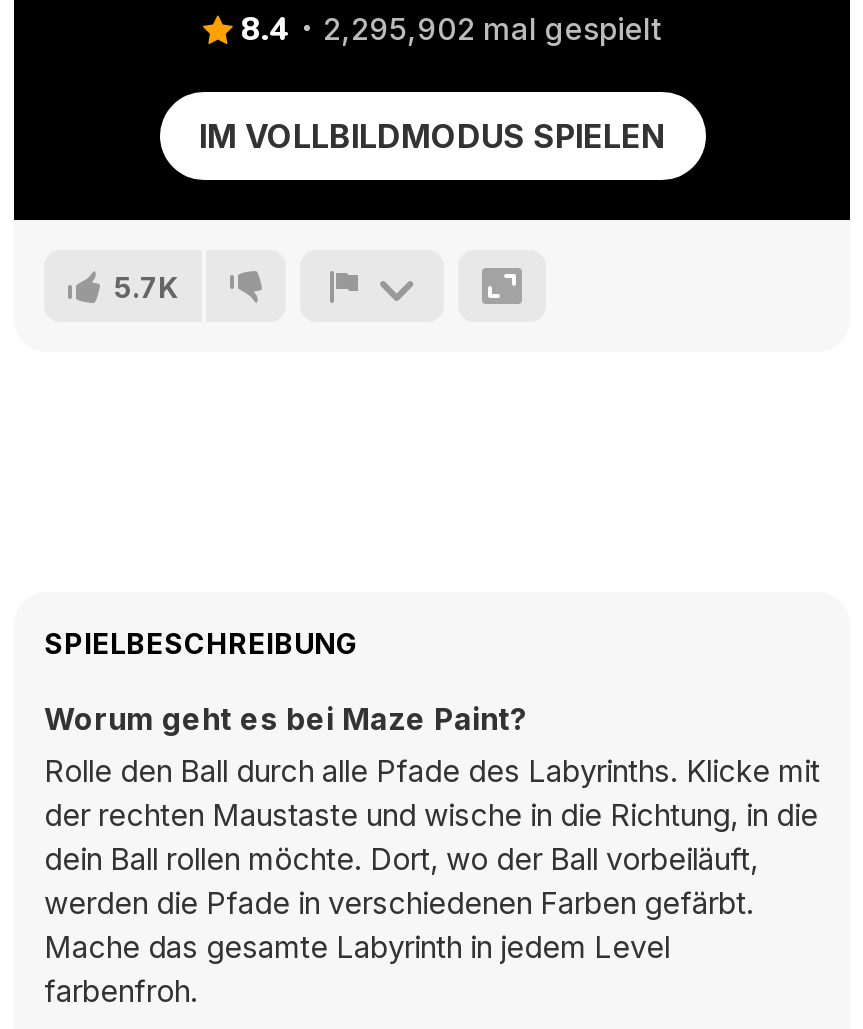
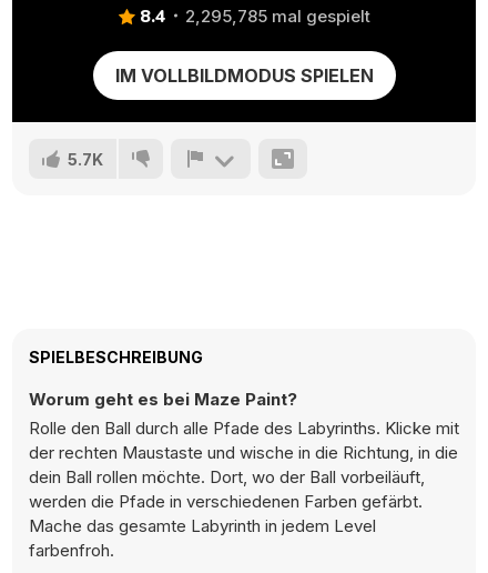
[241,8,661,52] 8.4 2,295,902 mal gespielt -> [139,4,370,29] 8.4 2,295,785 mal gespielt

